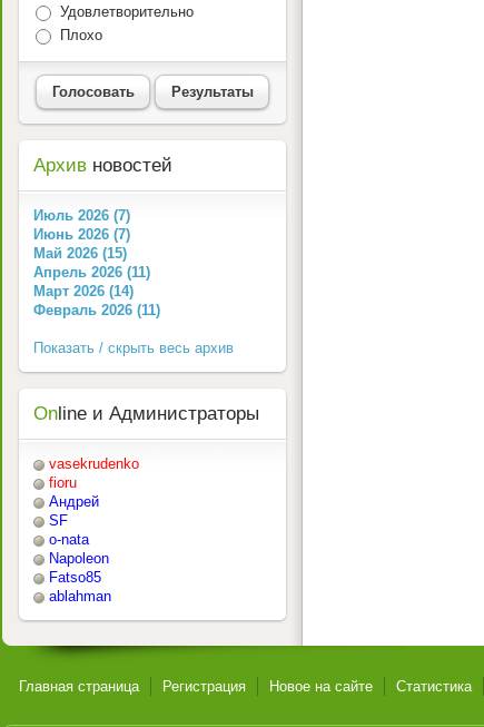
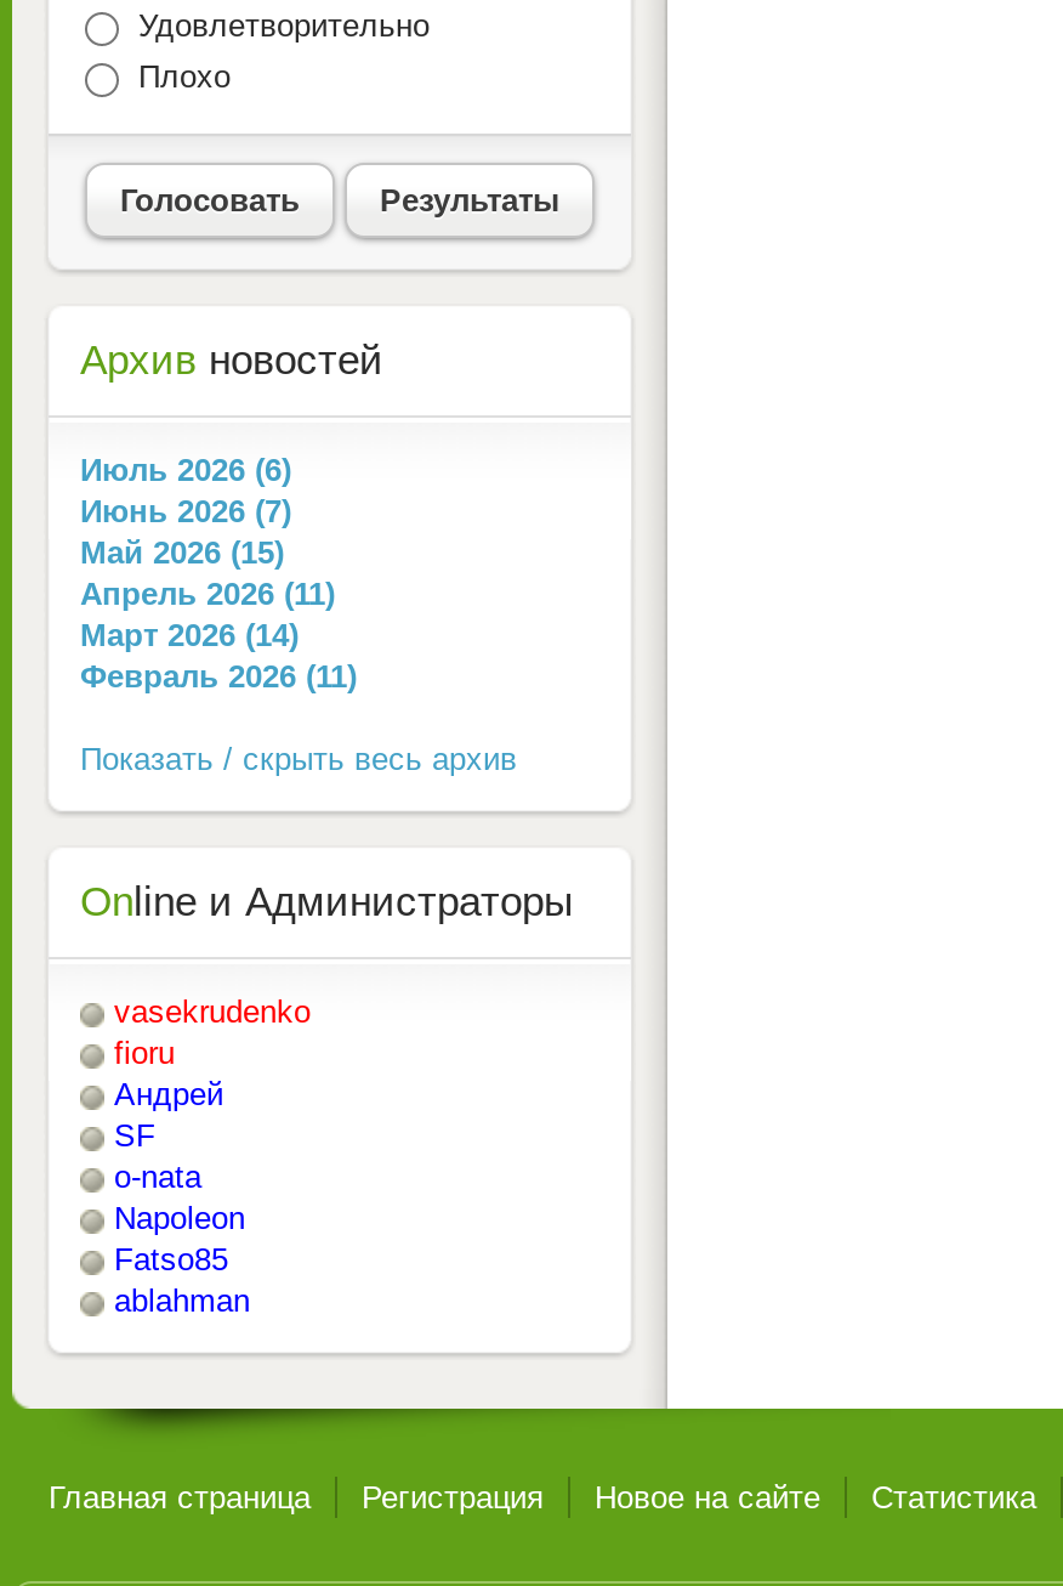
[33,207,130,224] Июль 2026 (7) -> [80,452,291,489] Июль 2026 (6)

